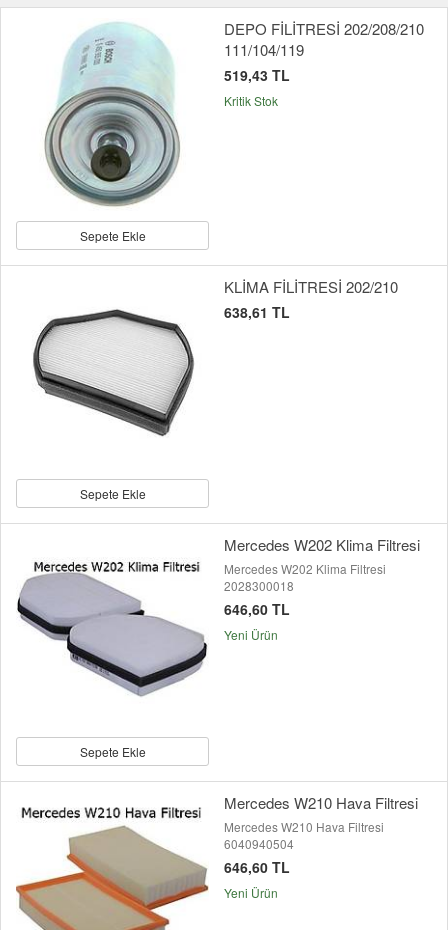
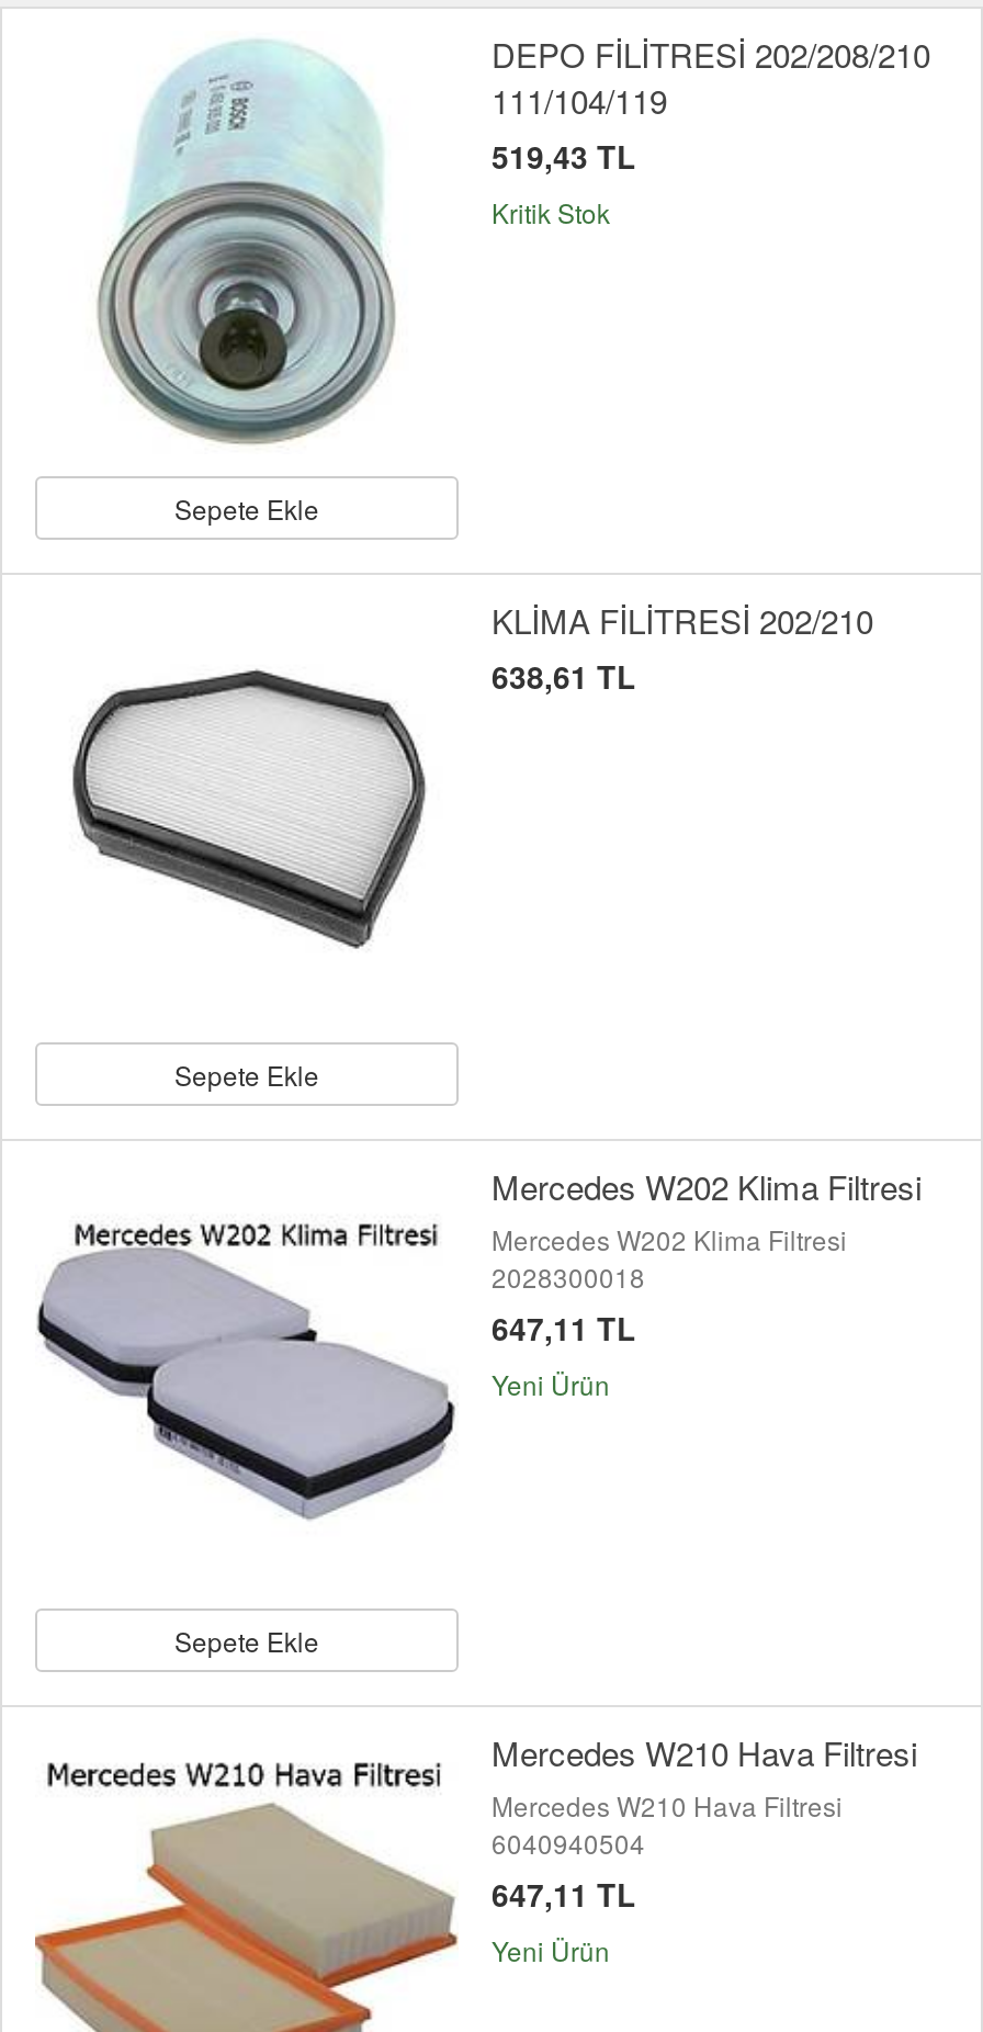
[224,599,290,619] 646,60 TL -> [491,1306,636,1350] 647,11 TL
[224,857,290,877] 646,60 TL -> [491,1872,636,1916] 647,11 TL

